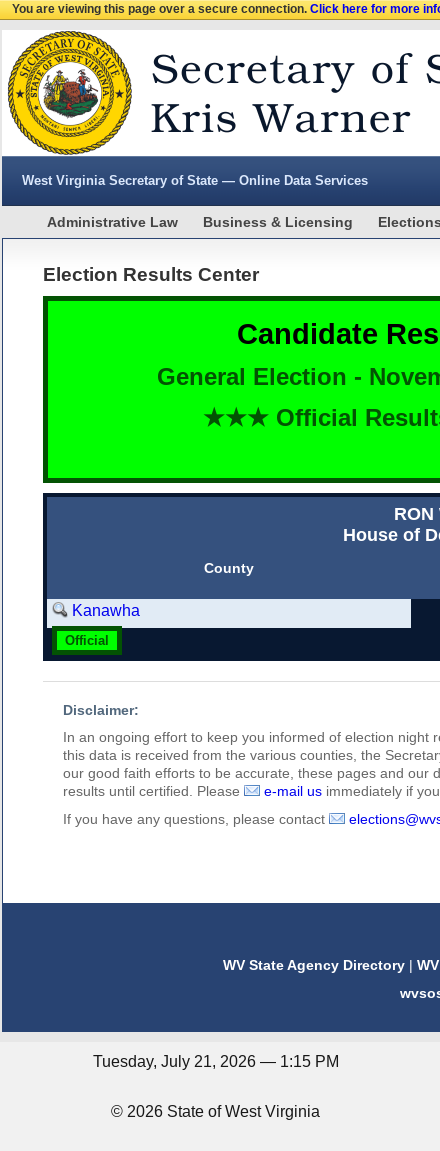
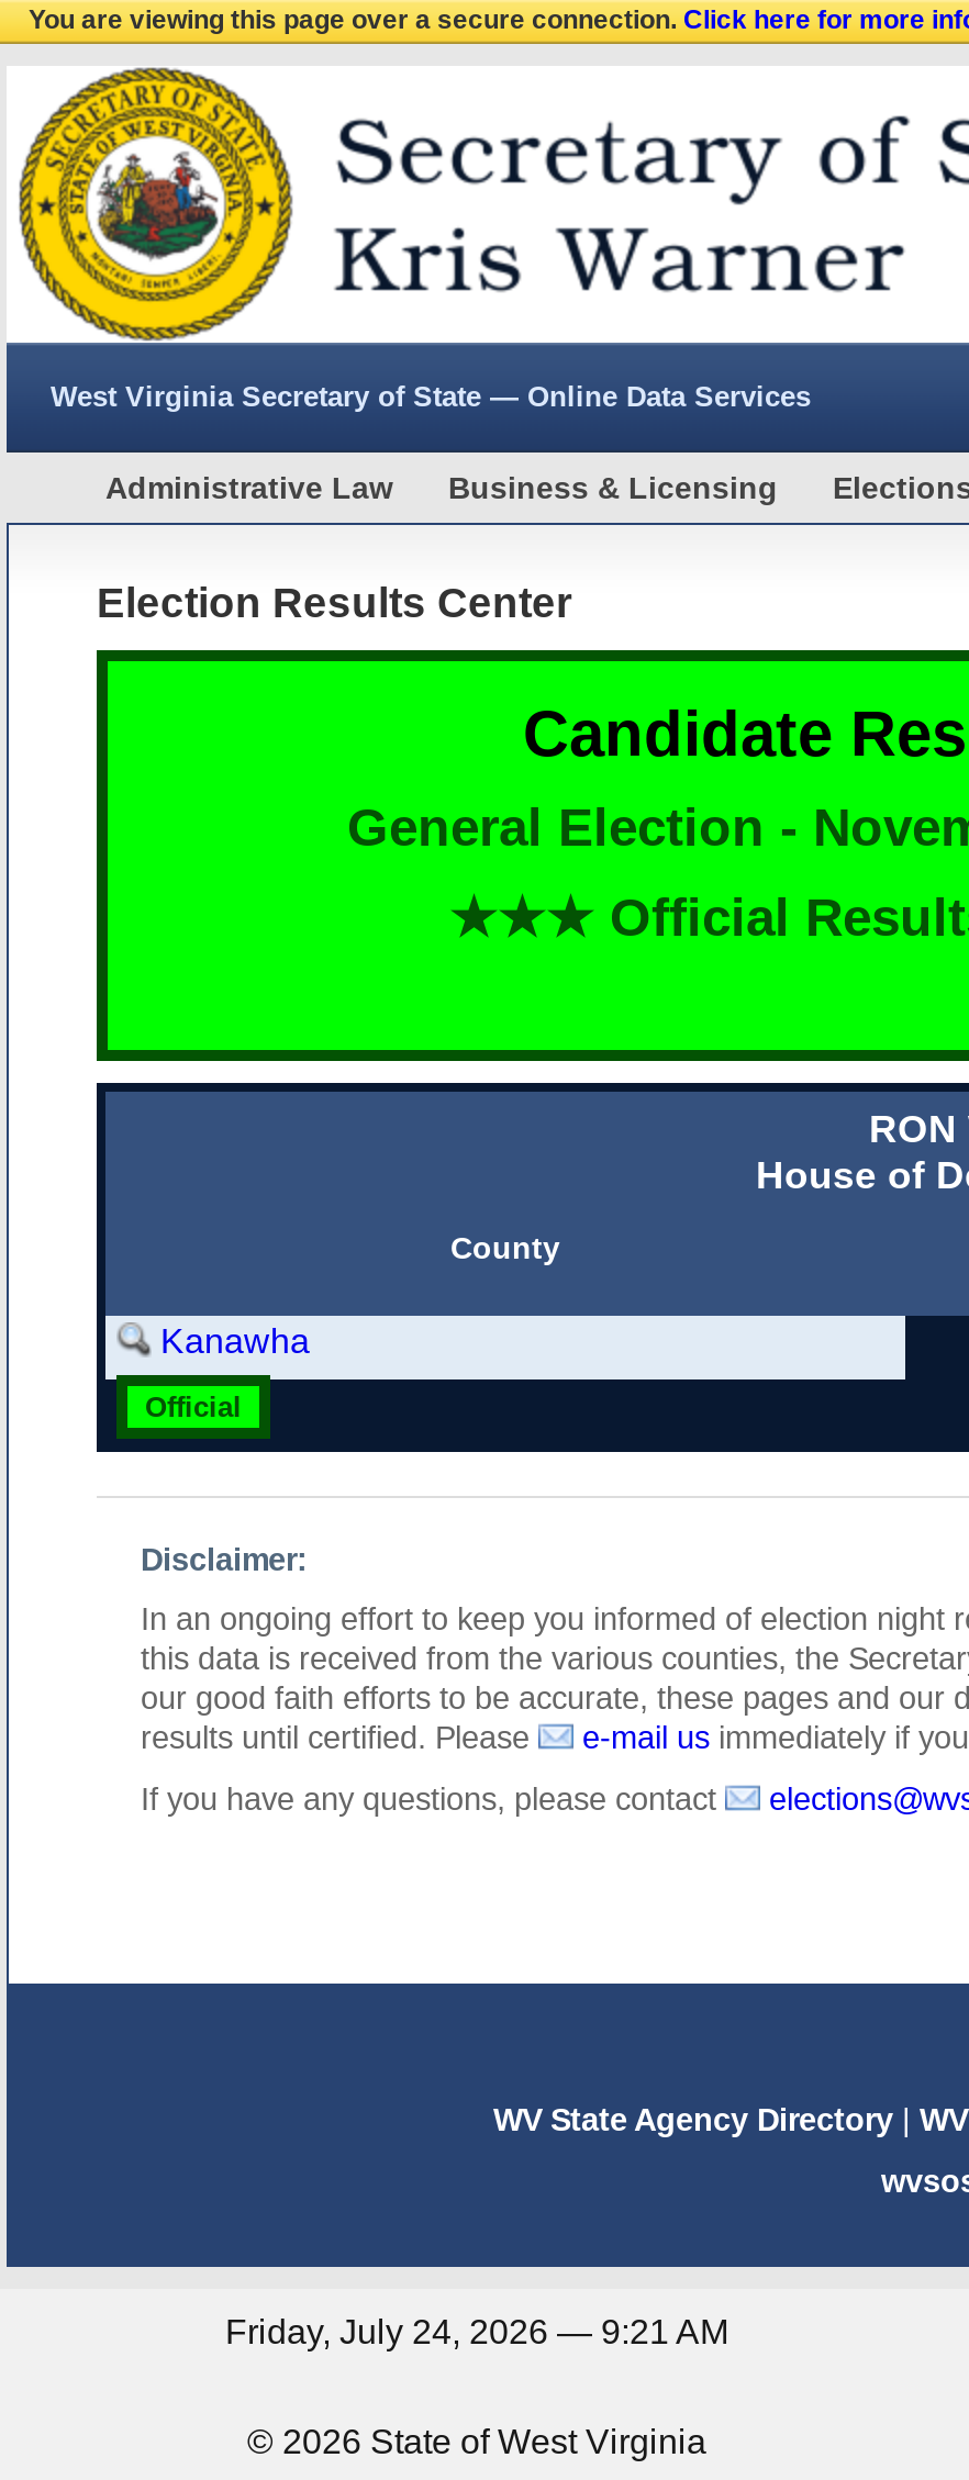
[93,1053,339,1070] Tuesday, July 21, 2026 — 1:15 PM -> [225,2313,728,2350] Friday, July 24, 2026 — 9:21 AM

